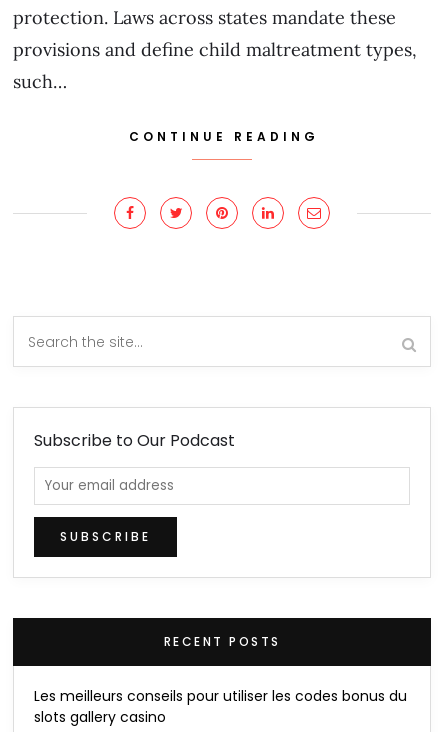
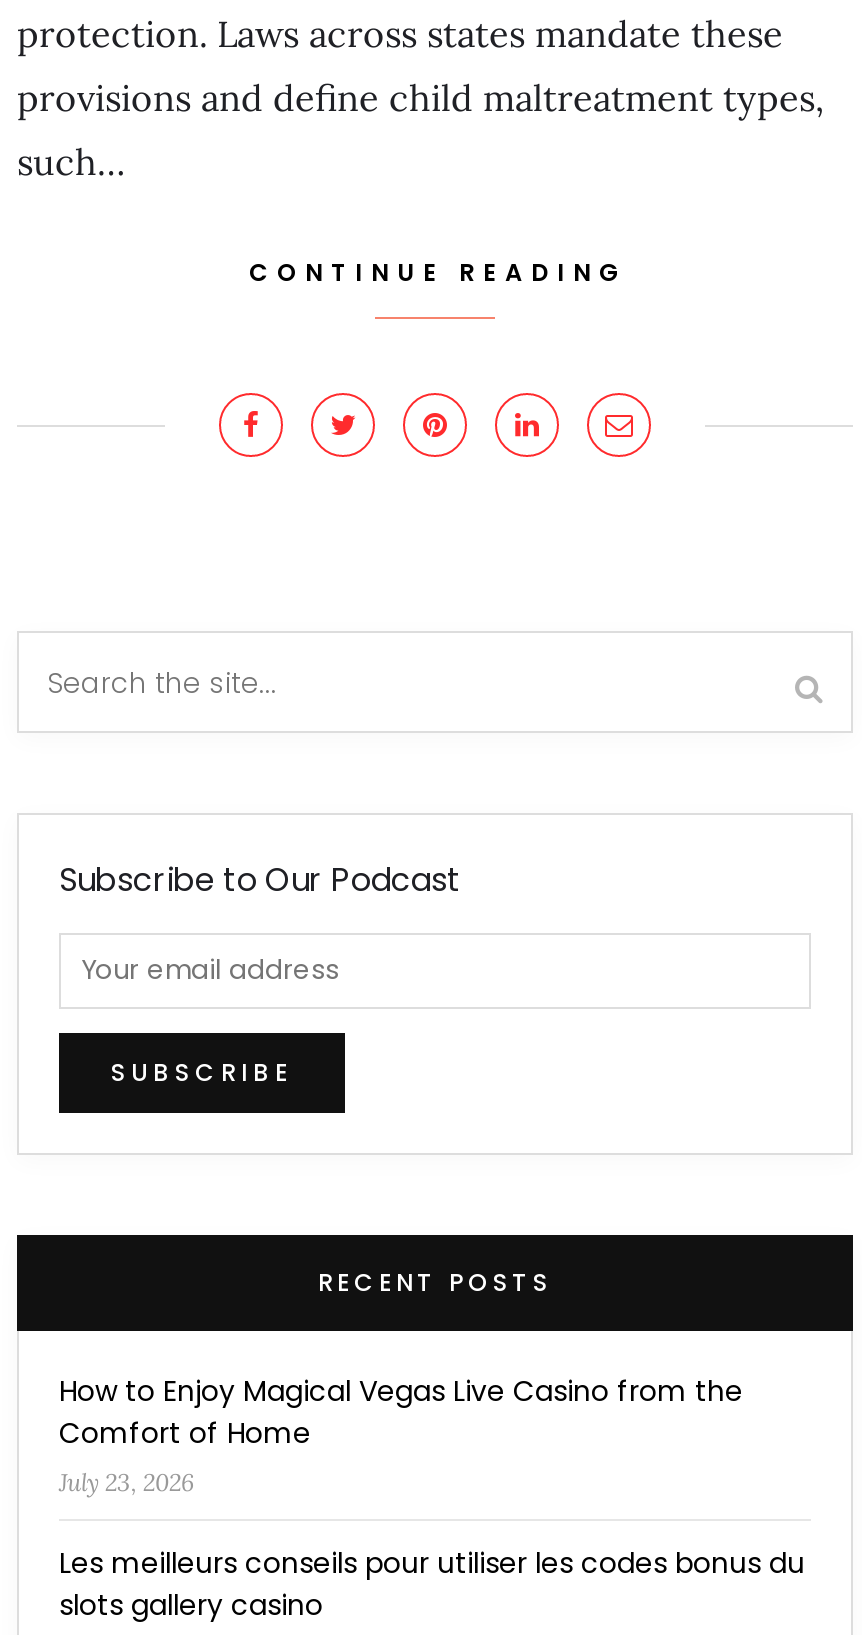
none -> [59,1371,743,1497] How to Enjoy Magical Vegas Live Casino from the | Comfort of Home | July 23, 2026

